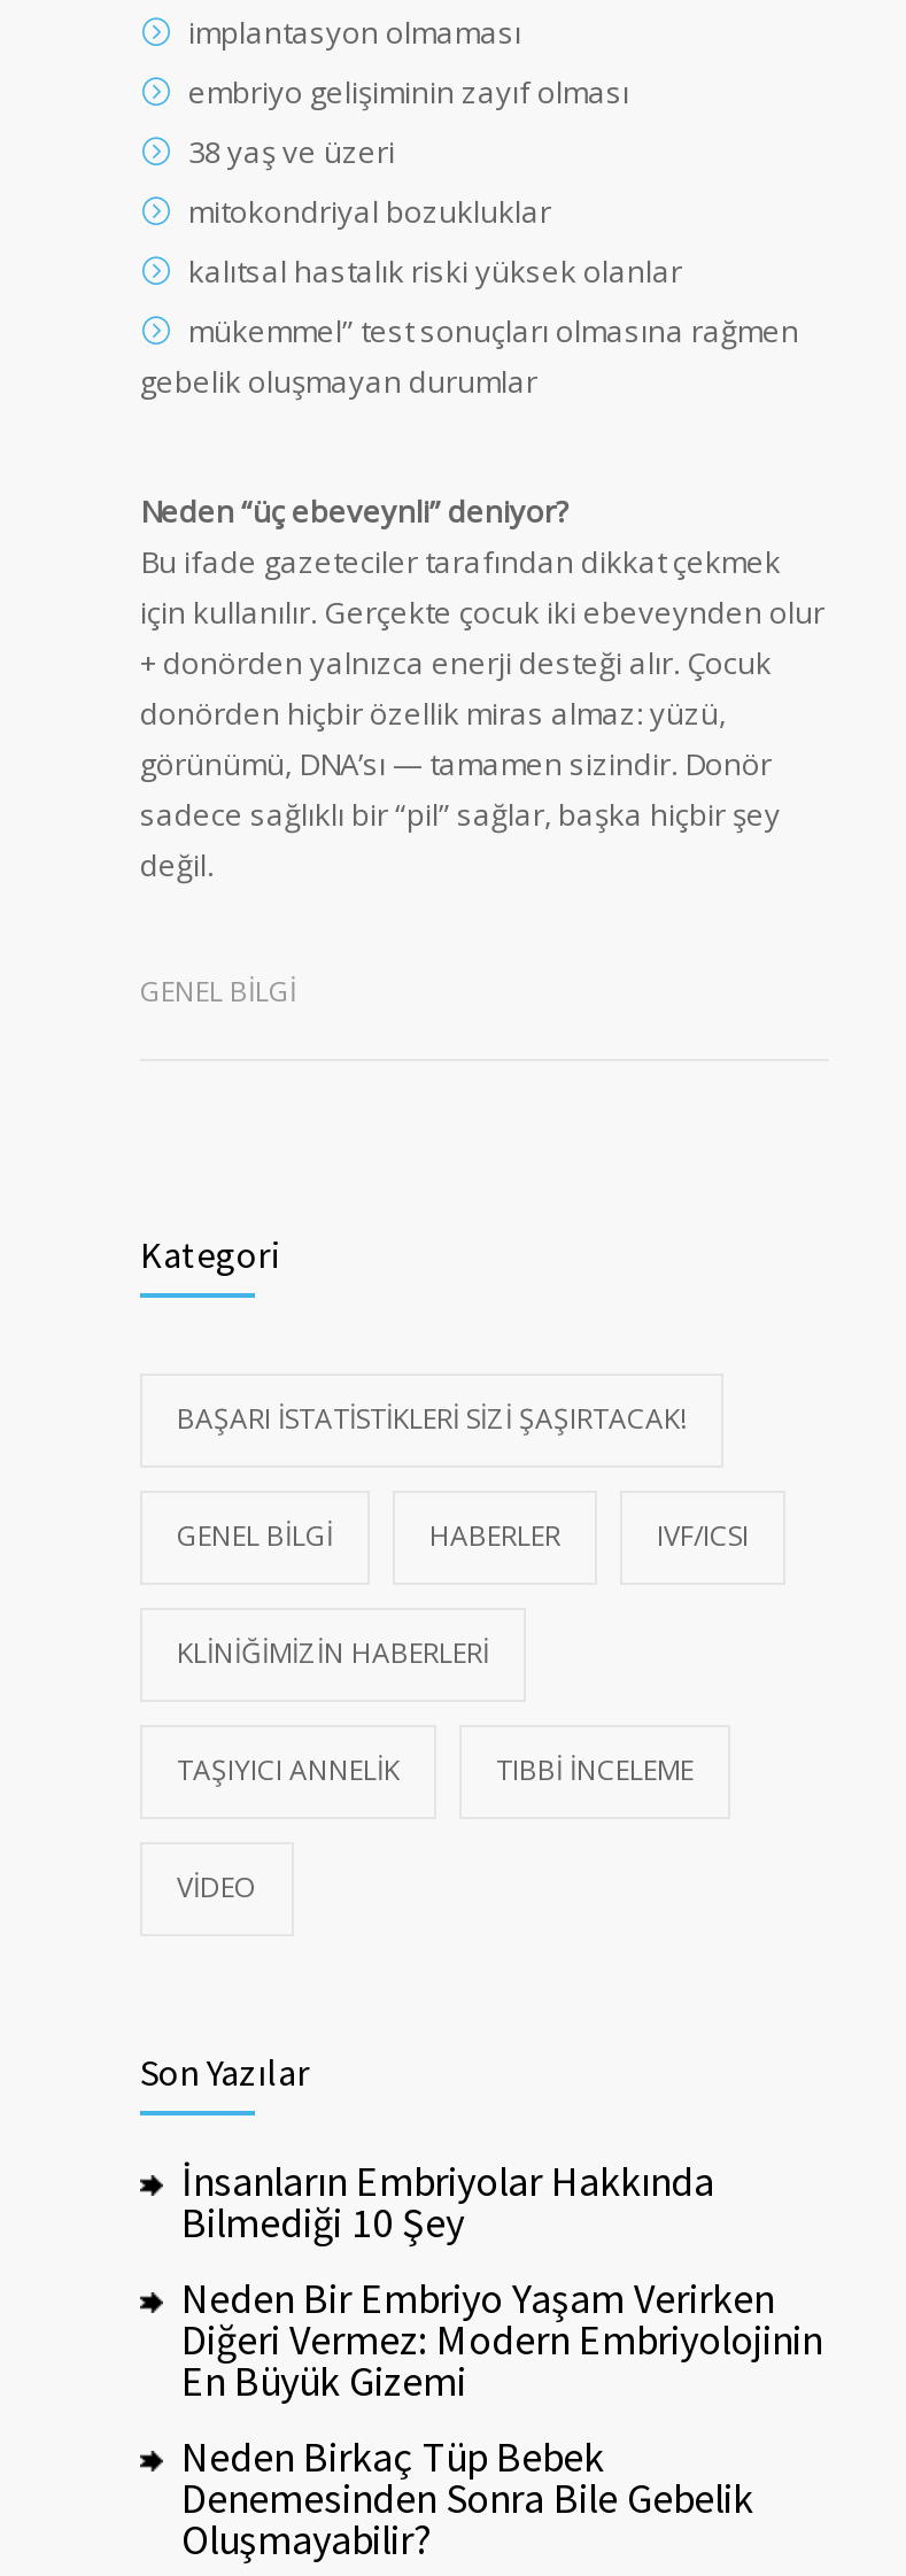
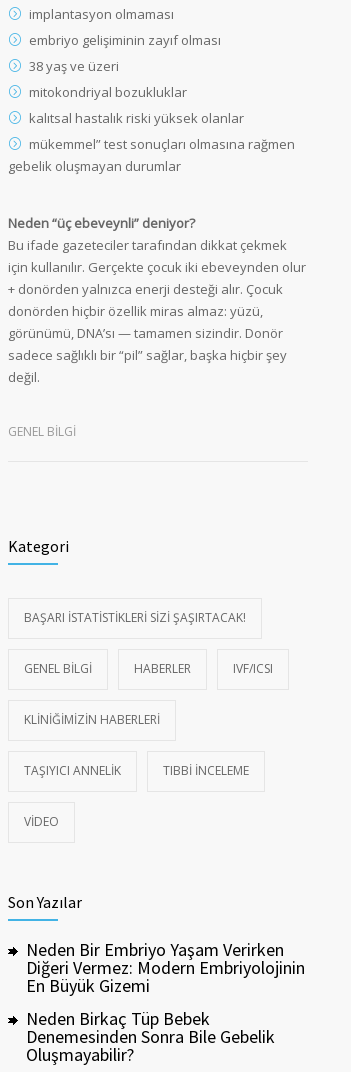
[181,2153,714,2248] İnsanların Embriyolar Hakkında | Bilmediği 10 Şey -> none

